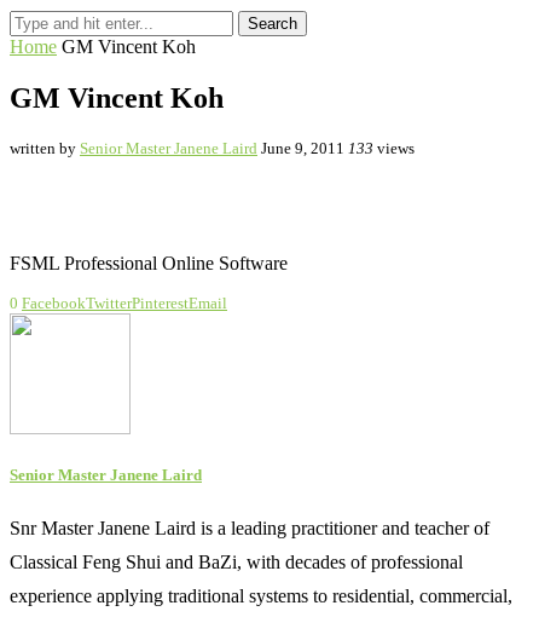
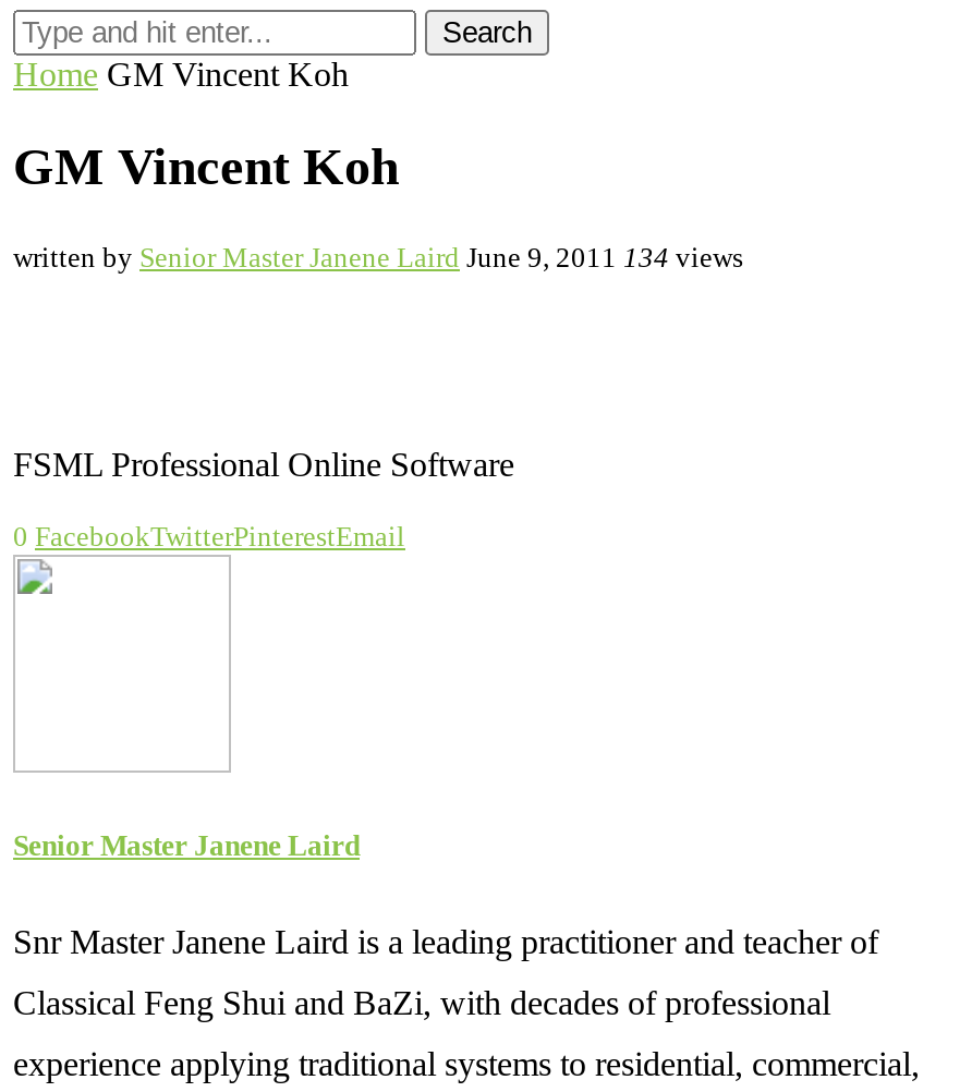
[10,139,415,157] written by Senior Master Janene Laird June 9, 2011 133 views -> [13,240,743,273] written by Senior Master Janene Laird June 9, 2011 134 views

